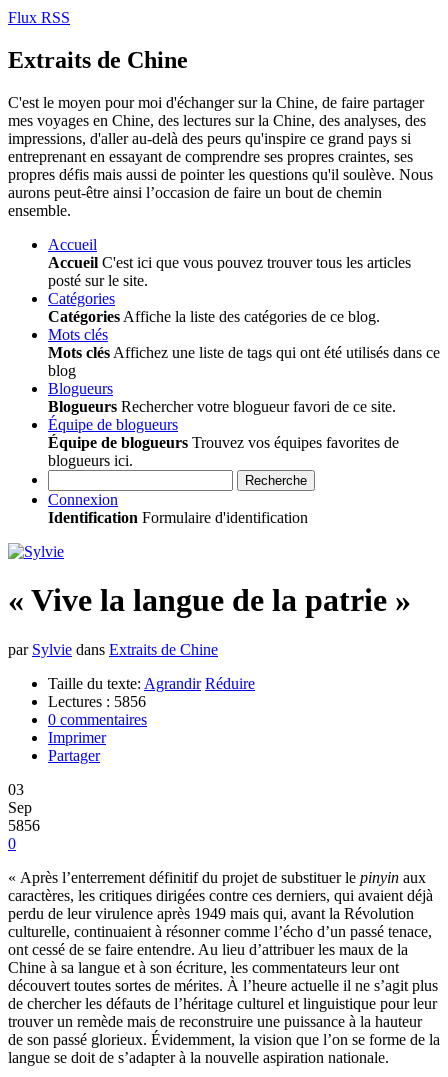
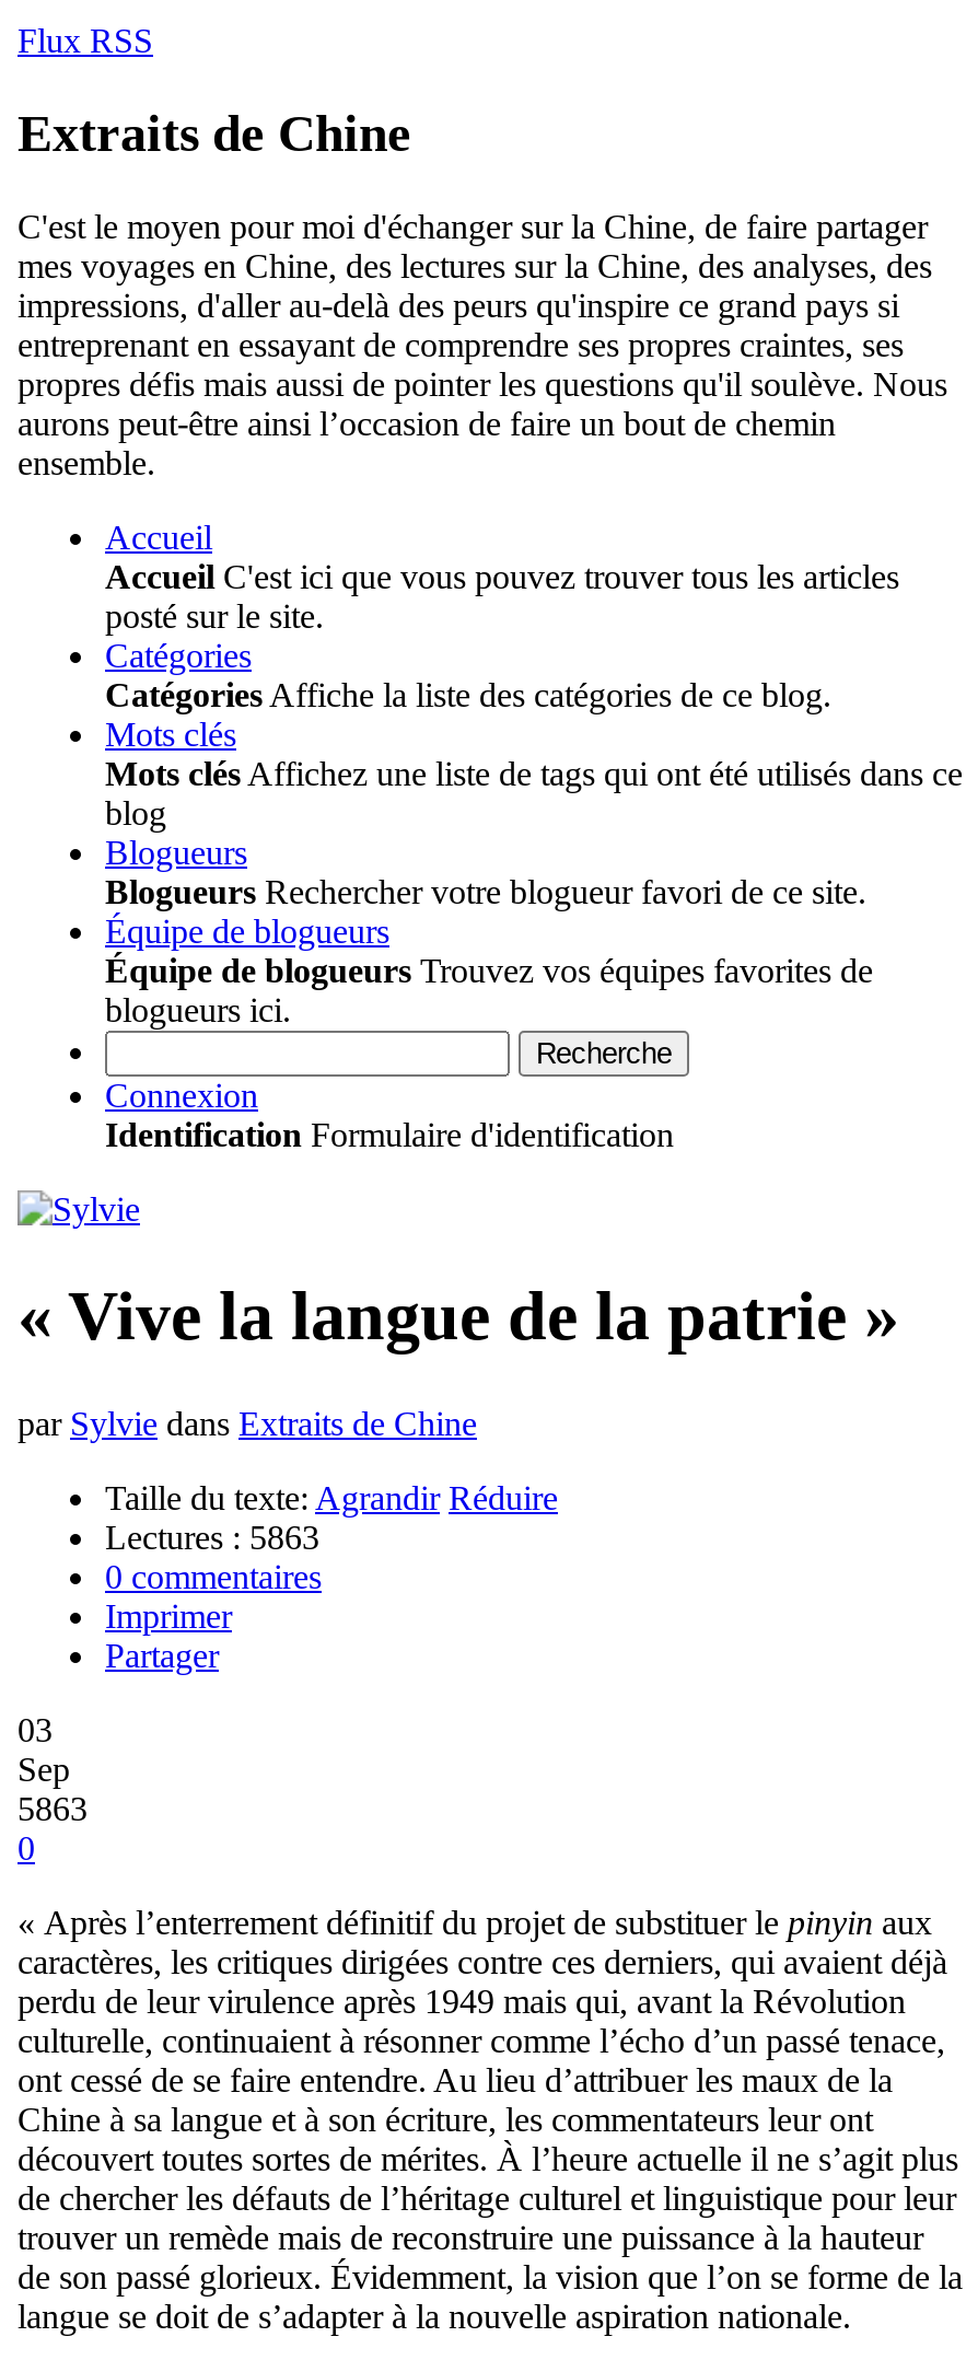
[48,693,146,710] Lectures : 5856 -> [105,1518,319,1555] Lectures : 5863
[8,817,40,834] 5856 -> [18,1789,88,1827] 5863

